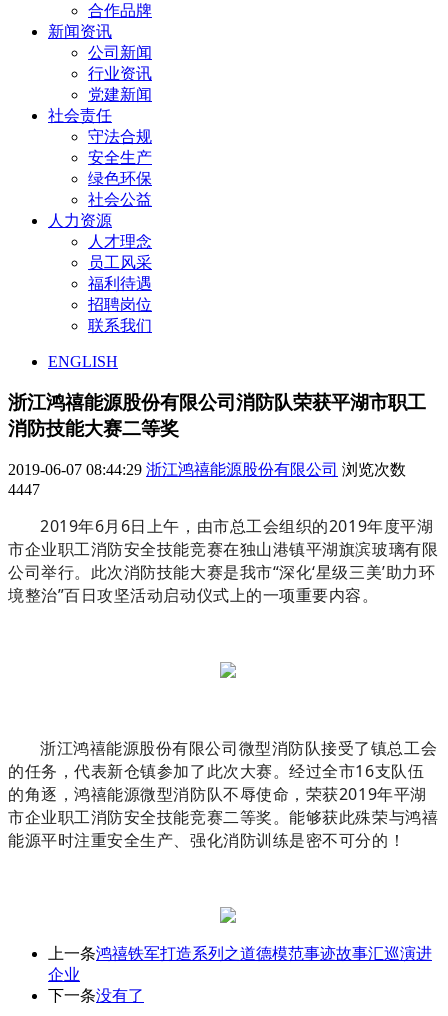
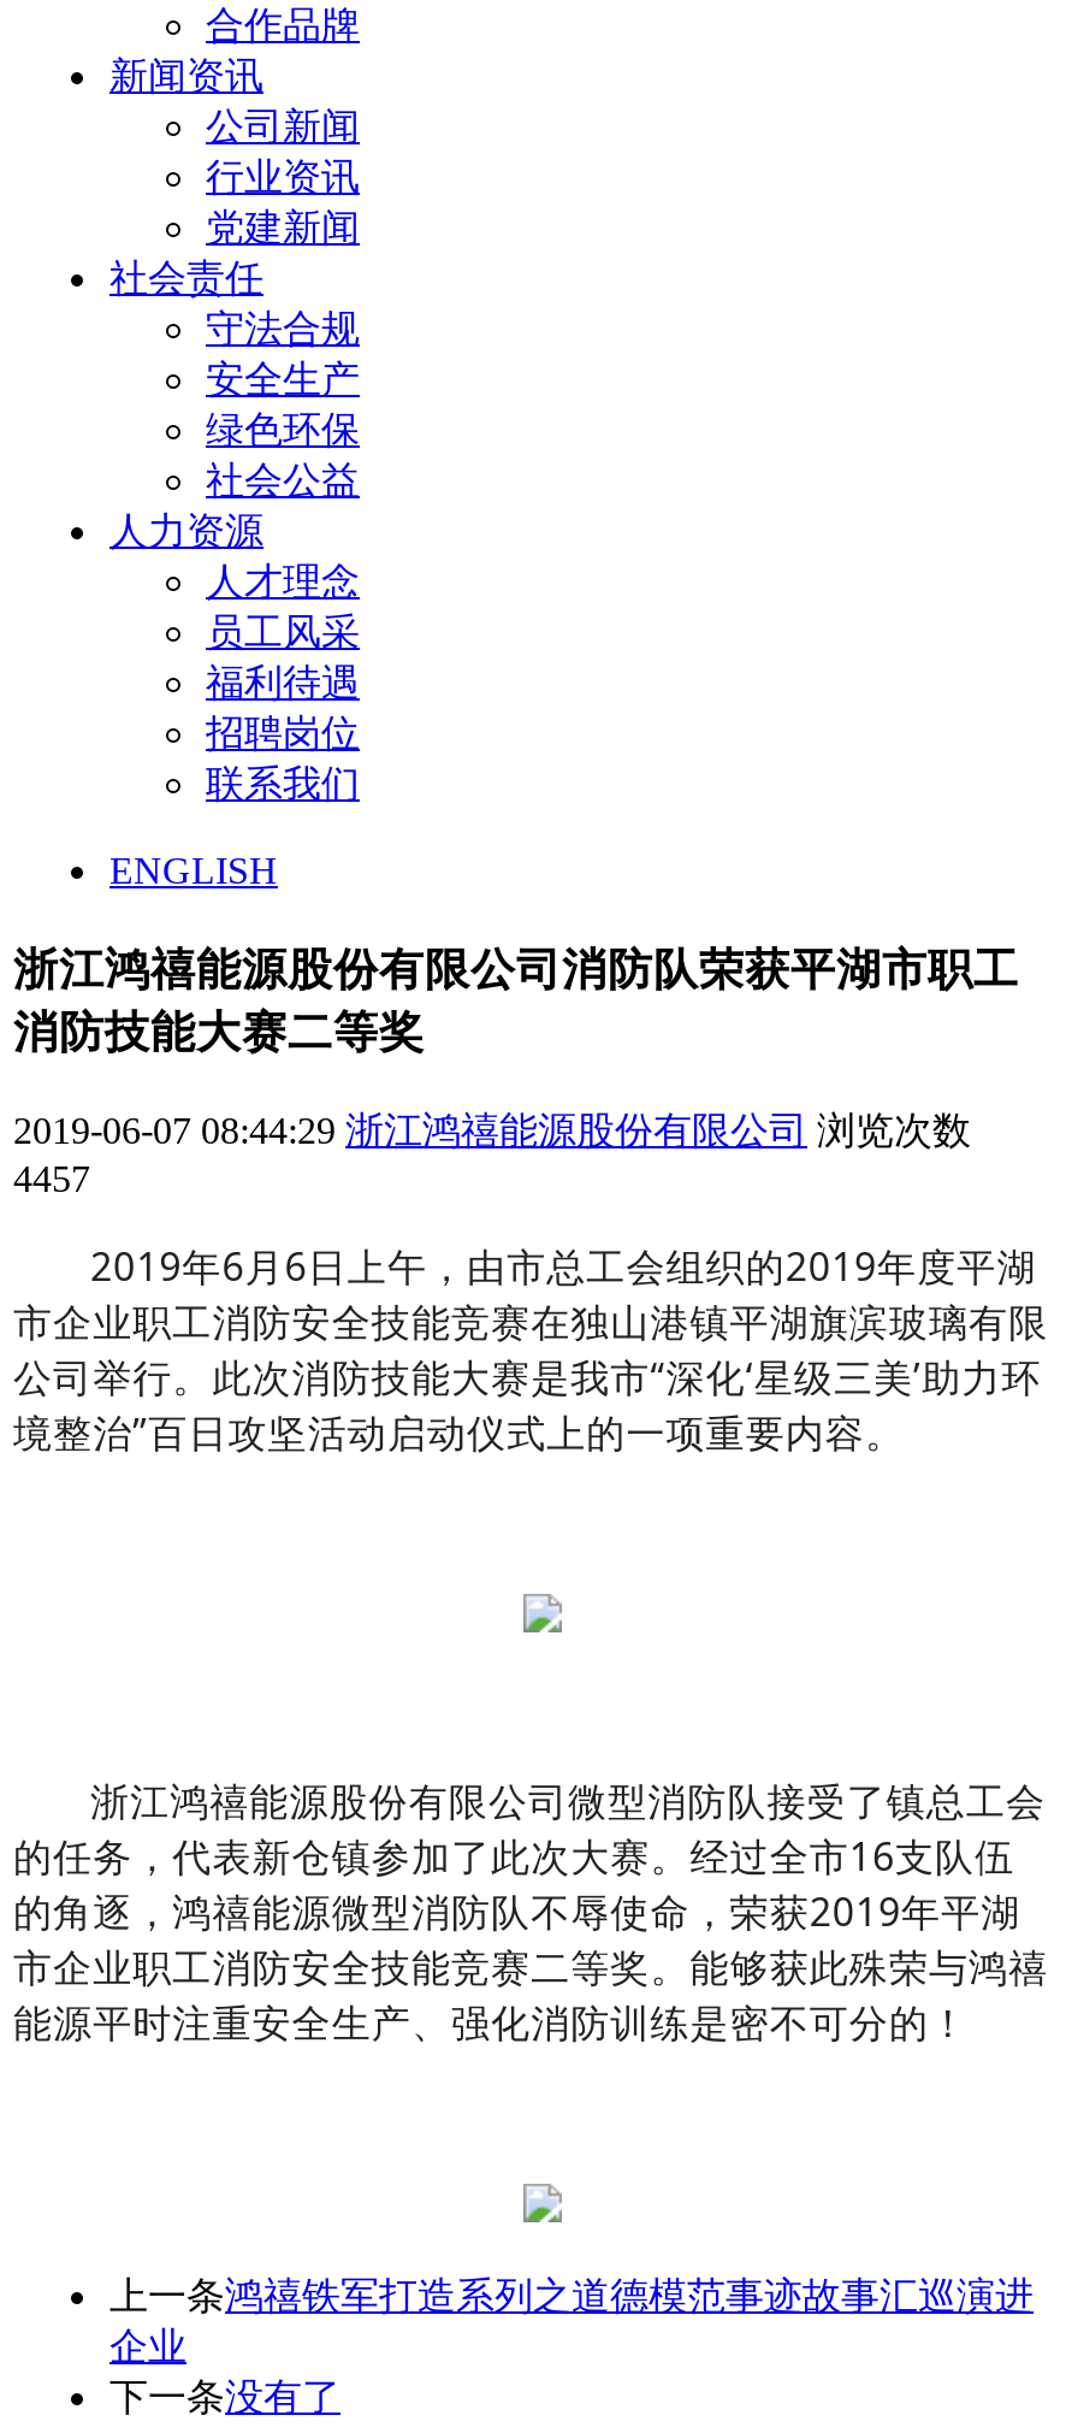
[8,481,40,498] 4447 -> [13,1159,90,1200] 4457

